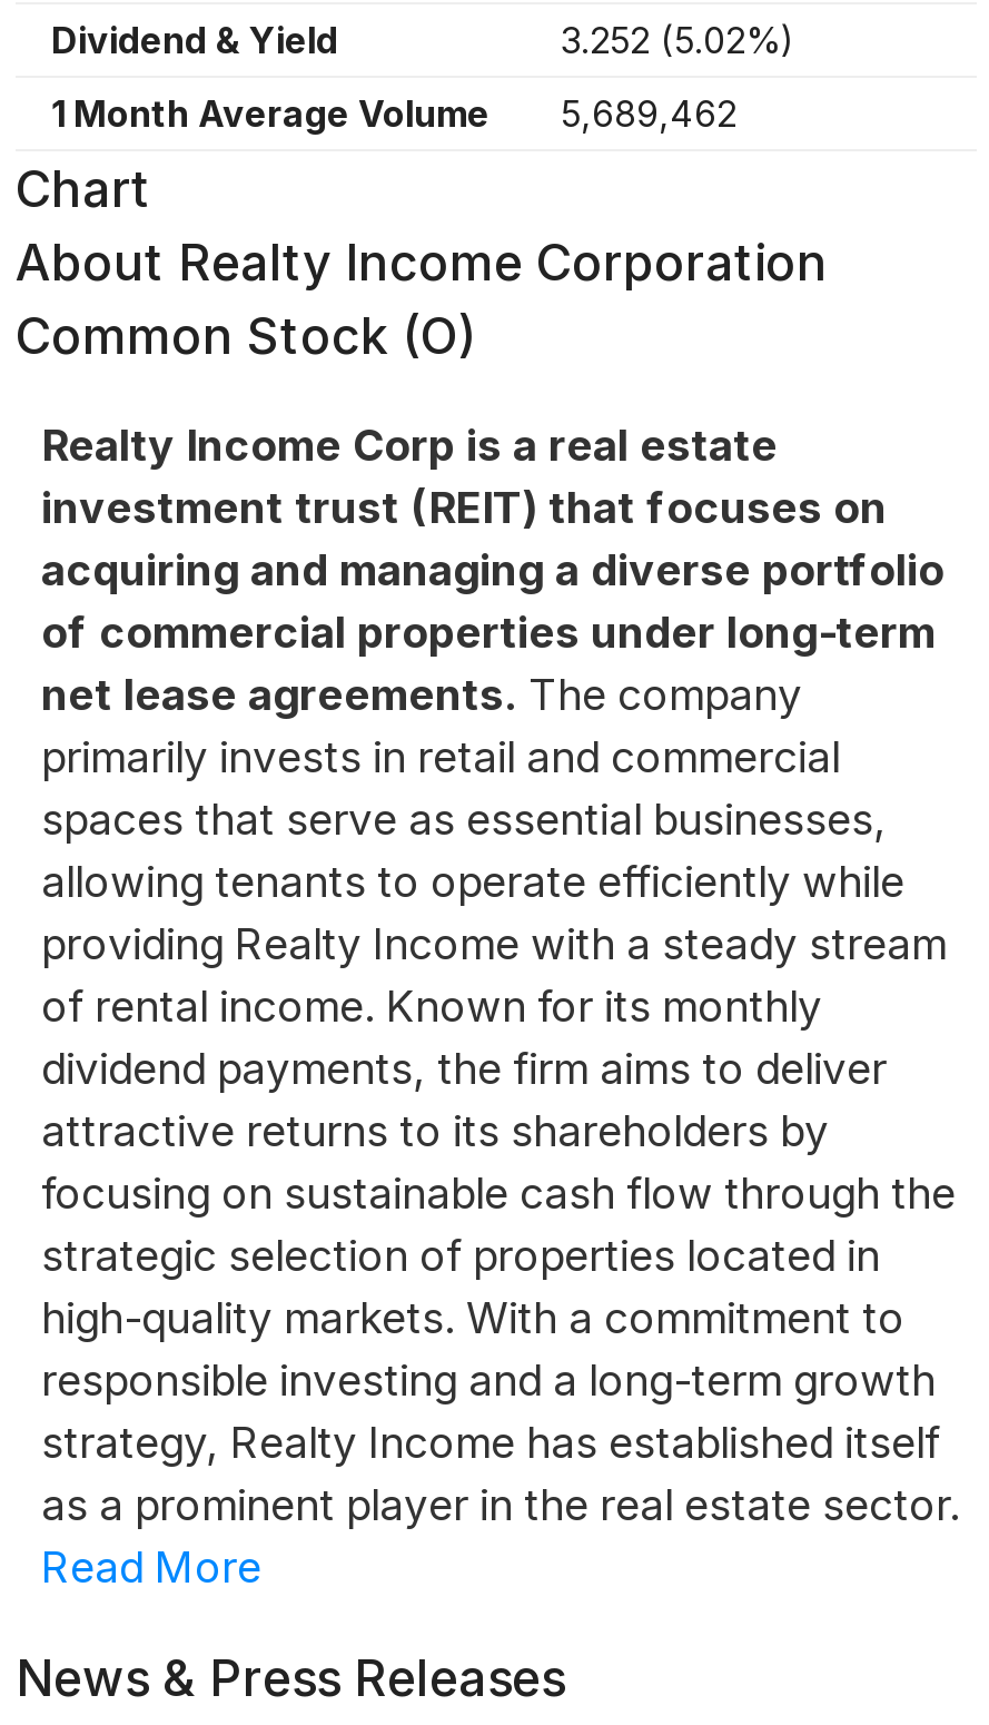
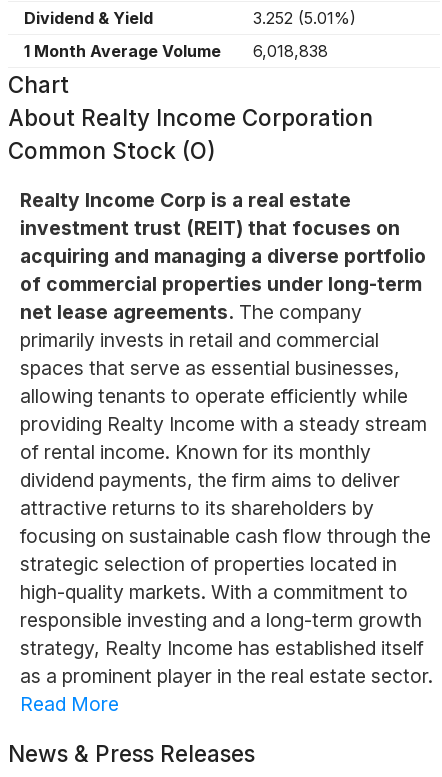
[561,18,794,62] 3.252 (5.02%) -> [253,8,356,28] 3.252 (5.01%)
[51,91,736,136] 1 Month Average Volume 5,689,462 -> [24,41,328,61] 1 Month Average Volume 6,018,838

